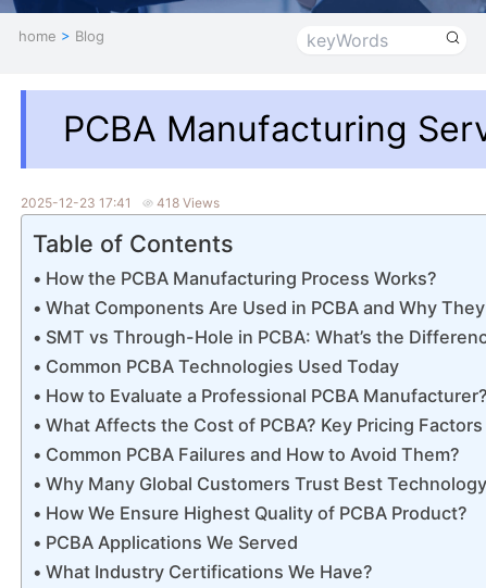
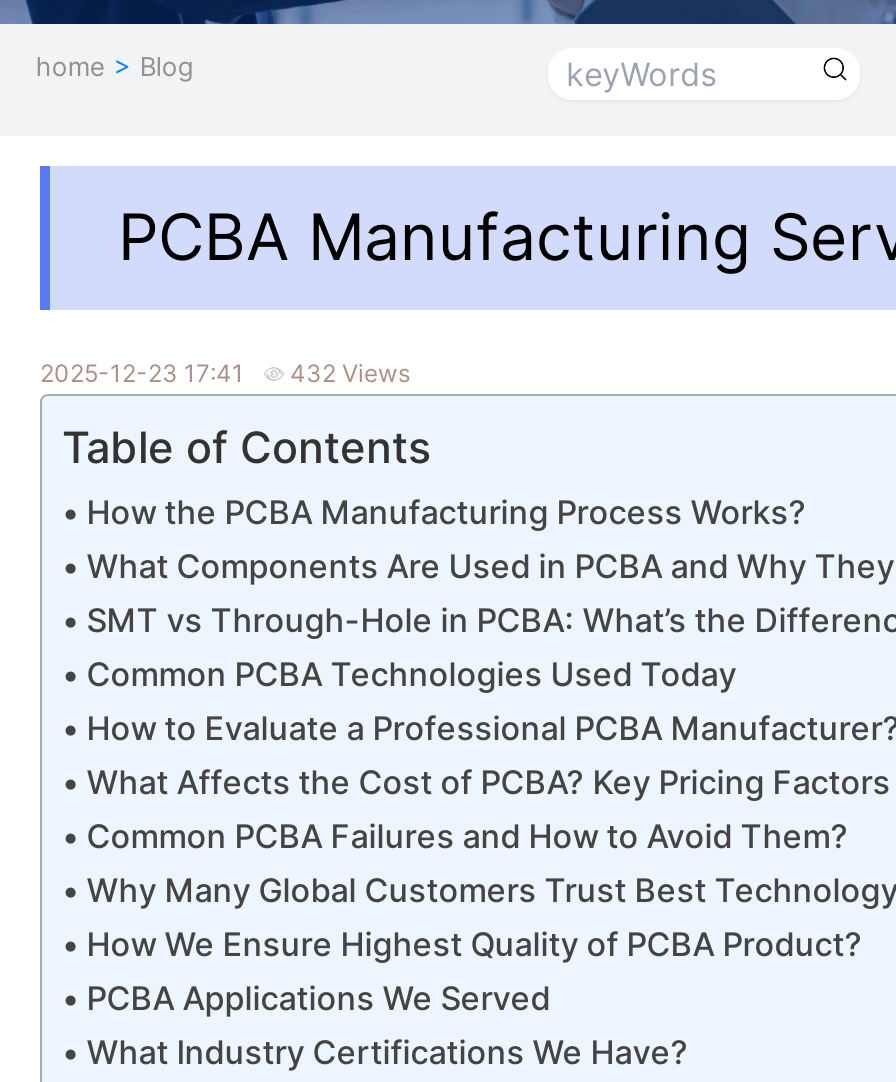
[21,194,220,211] 2025-12-23 17:41 418 Views -> [40,358,410,388] 2025-12-23 17:41 432 Views

